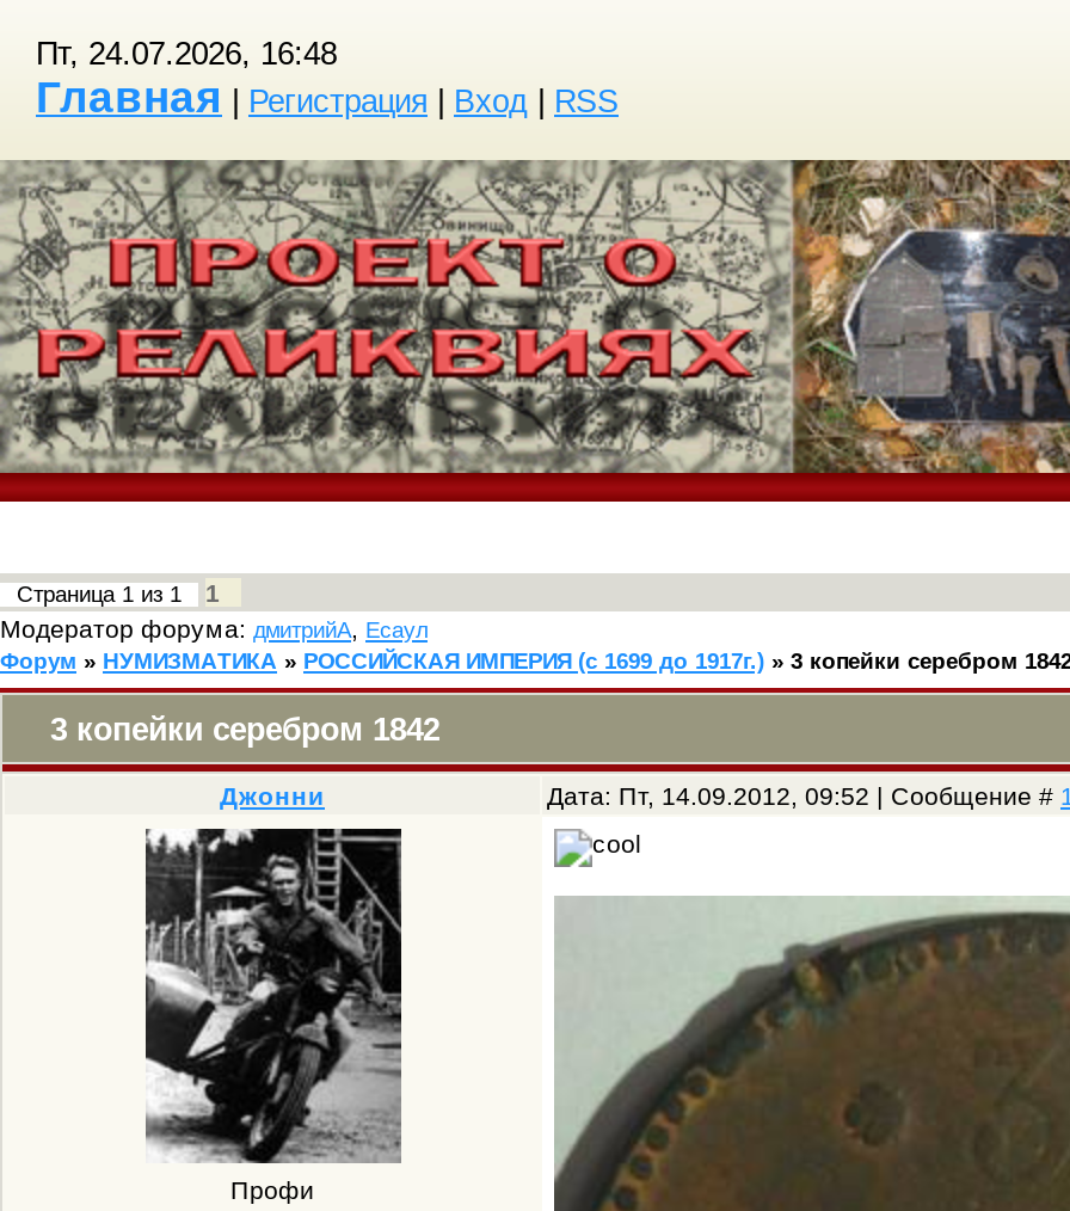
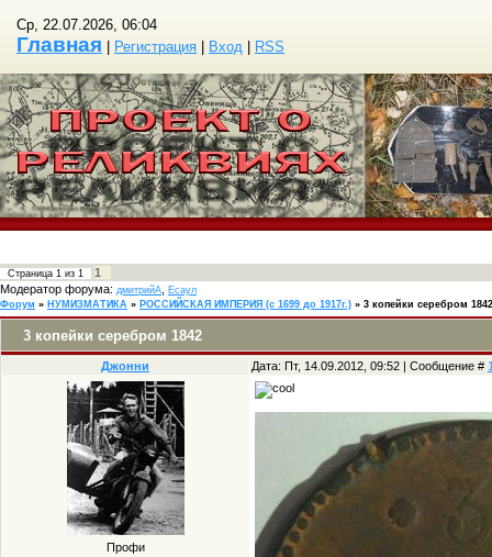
[36,36,337,72] Пт, 24.07.2026, 16:48 -> [16,16,157,33] Ср, 22.07.2026, 06:04

